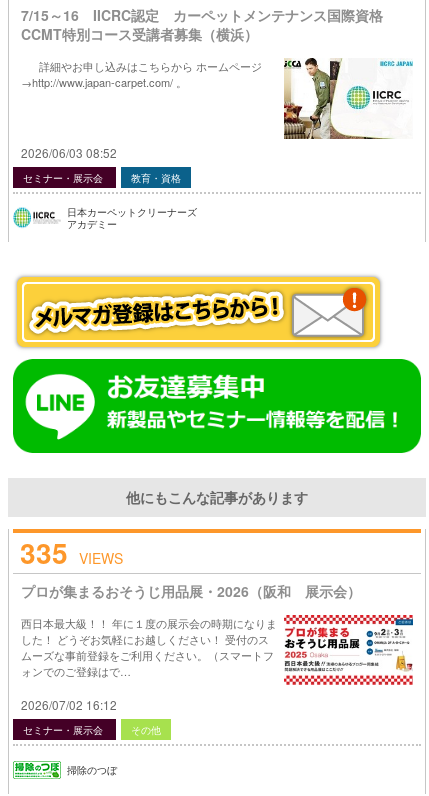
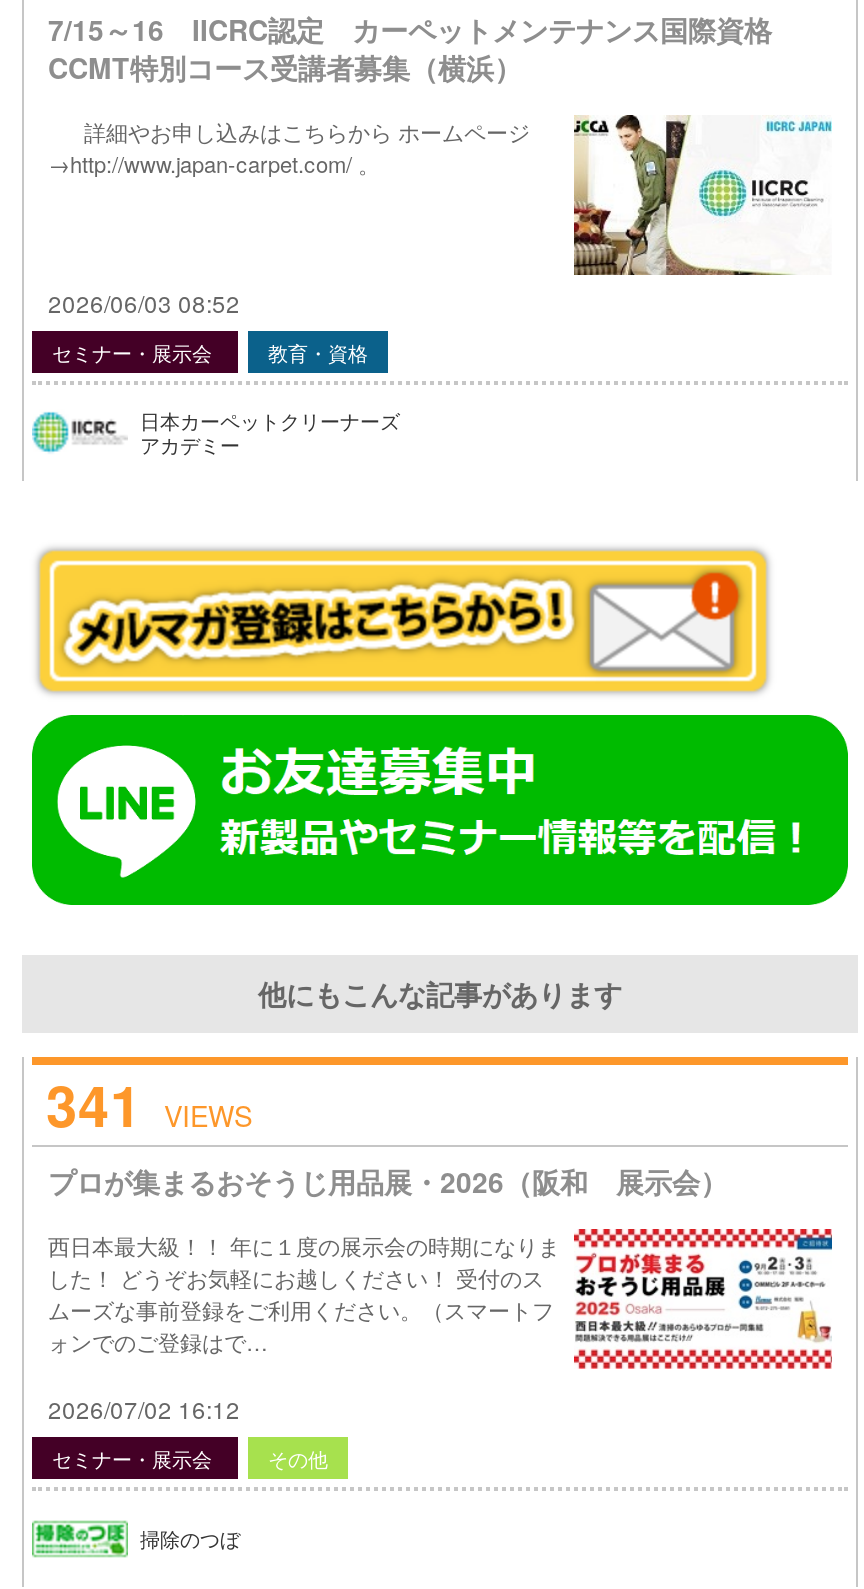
[20,532,123,573] 335 VIEWS -> [46,1063,252,1145] 341 VIEWS

